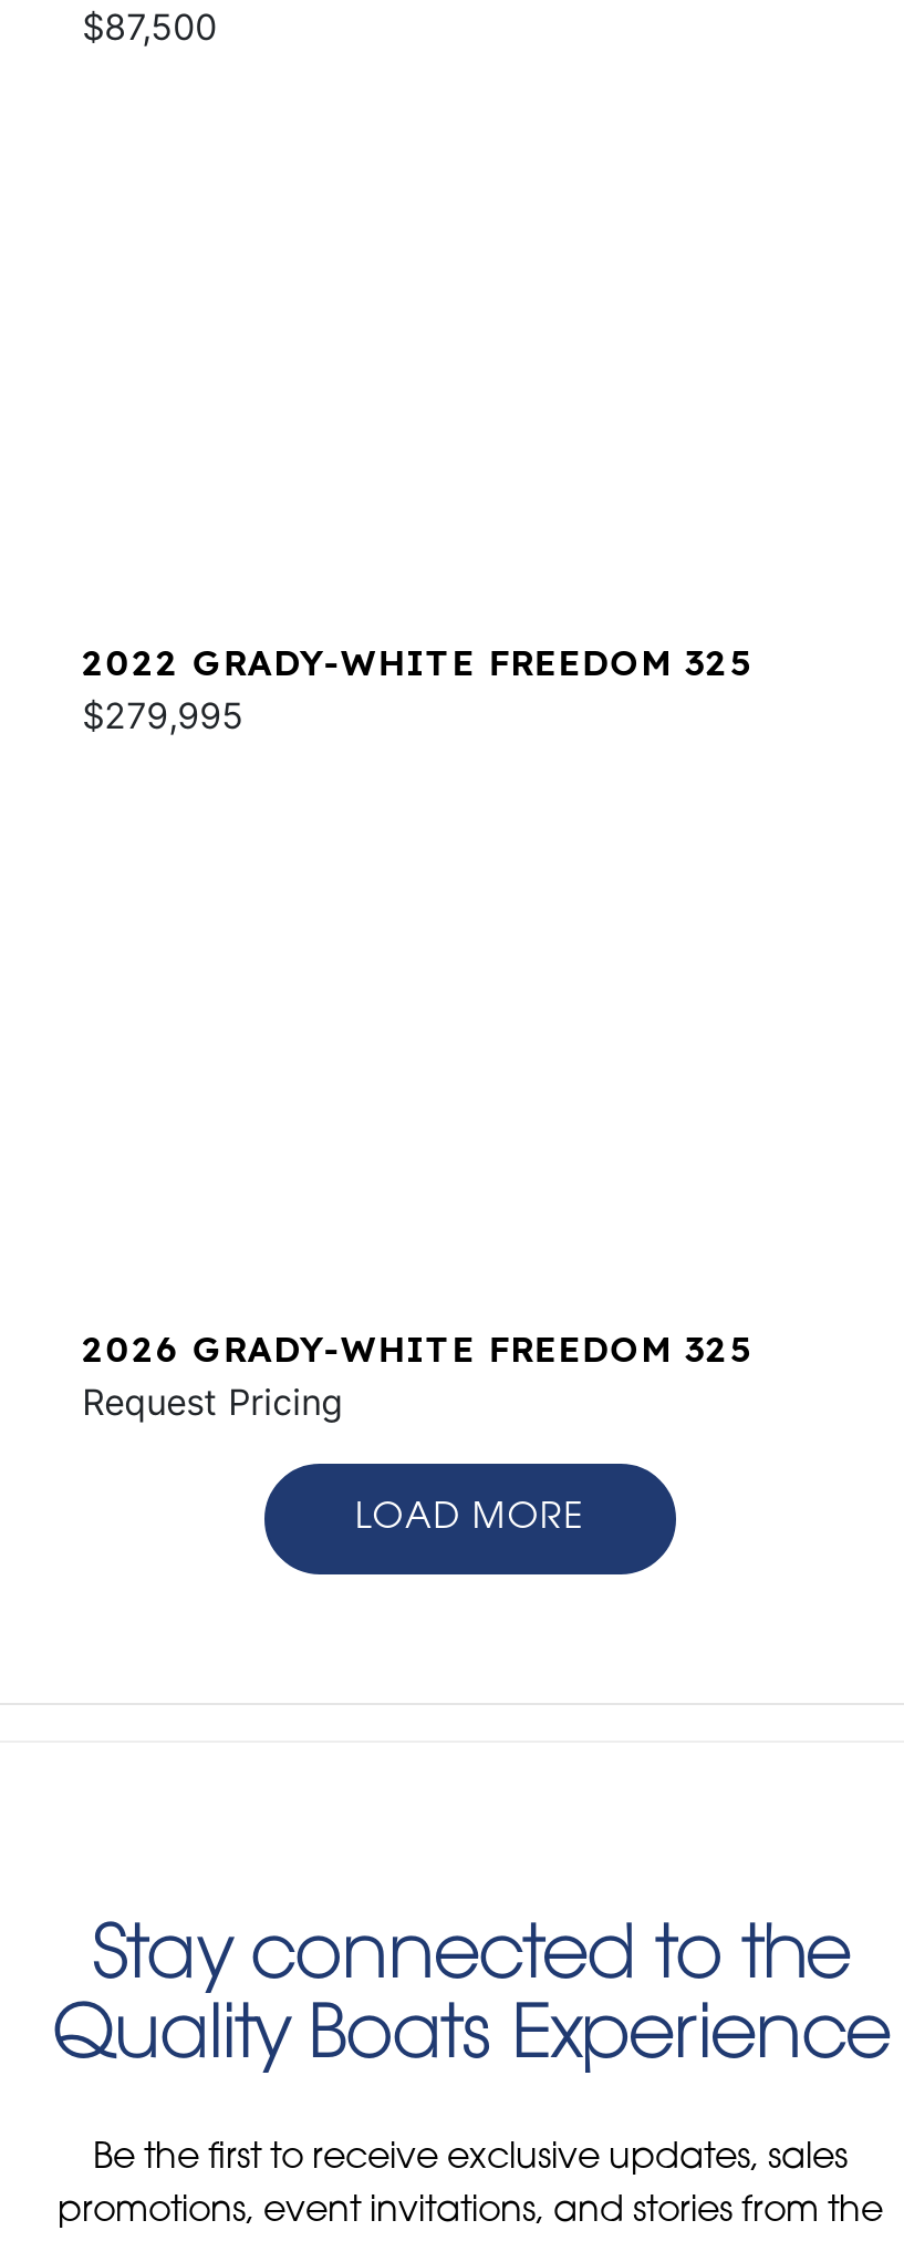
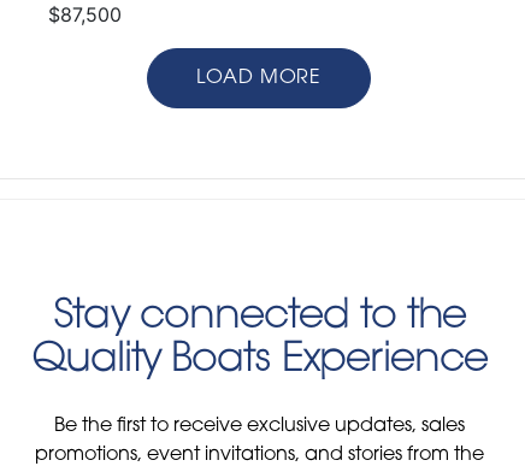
[82,640,751,737] 2022 GRADY-WHITE FREEDOM 325 | $279,995 -> none
[82,1327,751,1425] 2026 GRADY-WHITE FREEDOM 325 | Request Pricing -> none

